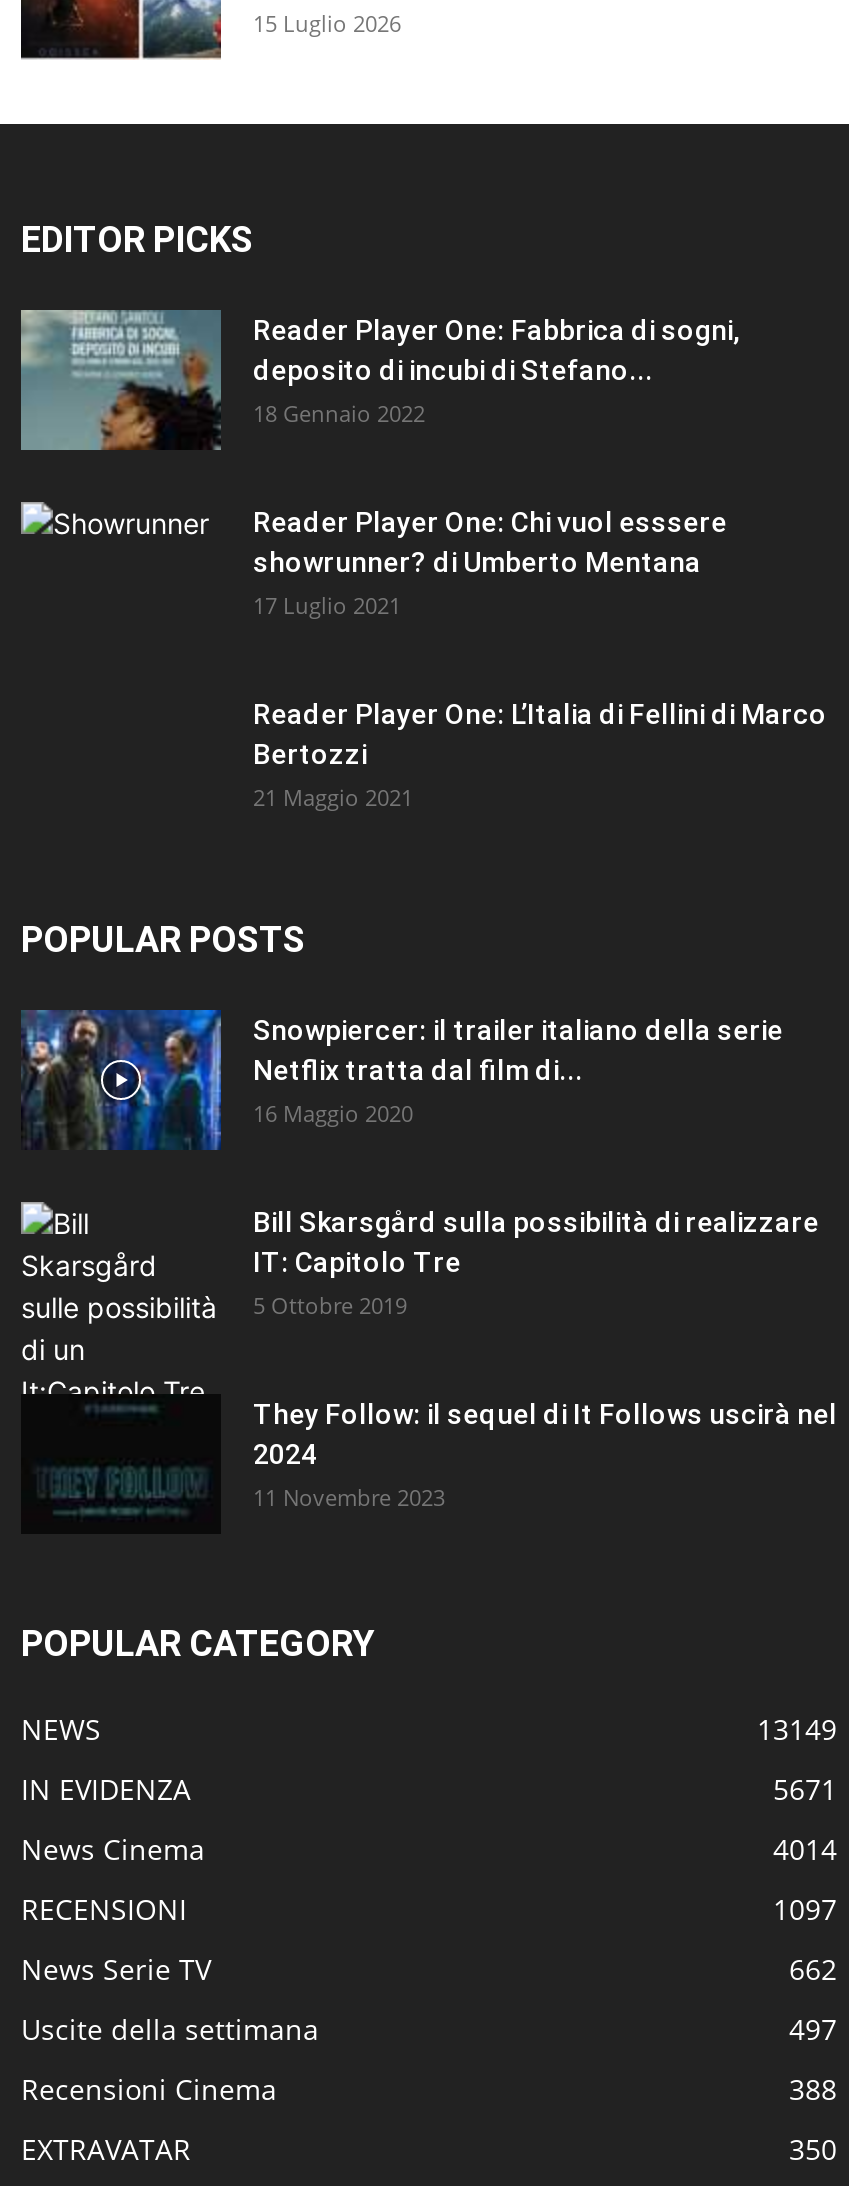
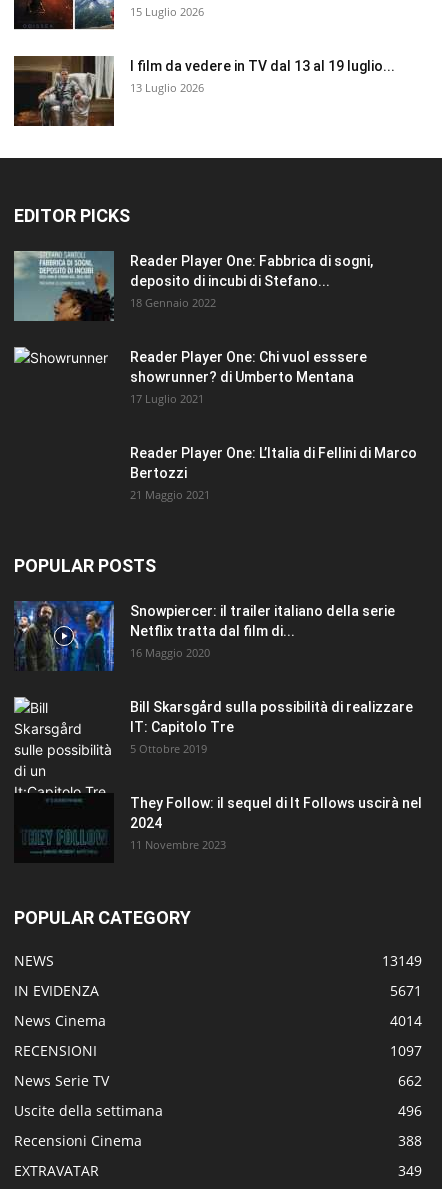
none -> [13,55,395,127] [image] | I film da vedere in TV dal 13 al 19 luglio... | 13 Luglio 2026
[789,2011,837,2049] 497 -> [398,1101,422,1120] 496
[789,2131,837,2169] 350 -> [398,1161,422,1180] 349

